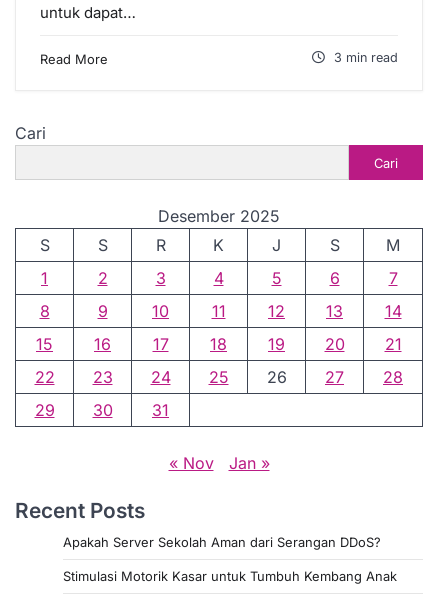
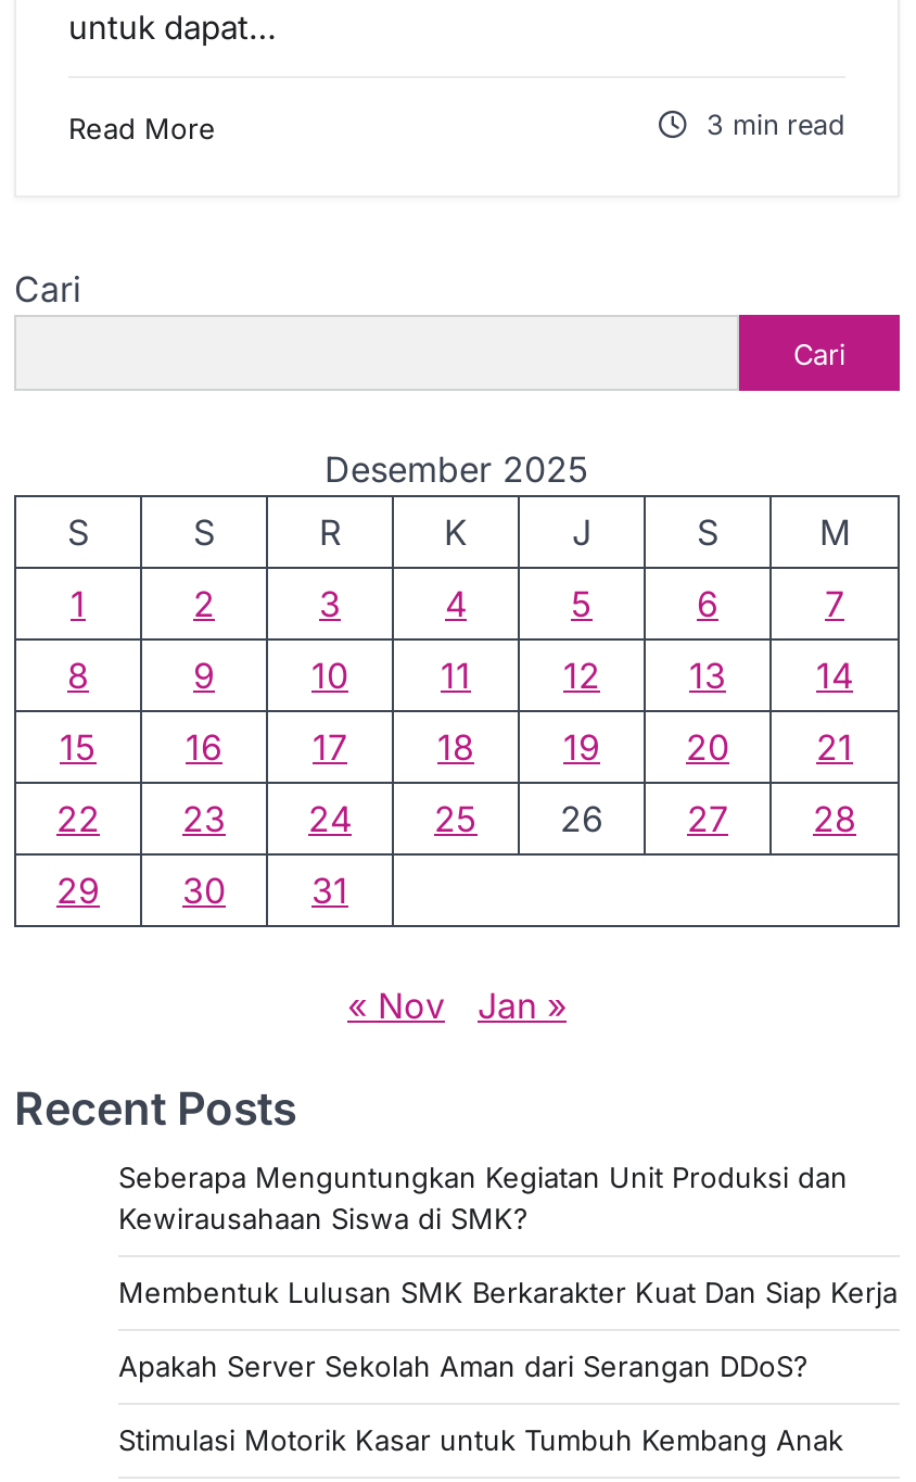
none -> [118,1160,898,1310] Seberapa Menguntungkan Kegiatan Unit Produksi dan | Kewirausahaan Siswa di SMK? | Membentuk Lulusan SMK Berkarakter Kuat Dan Siap Kerja

